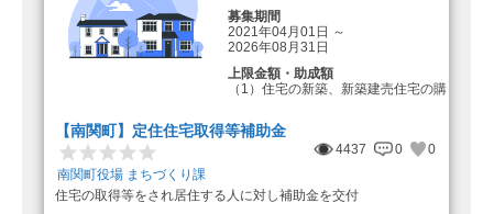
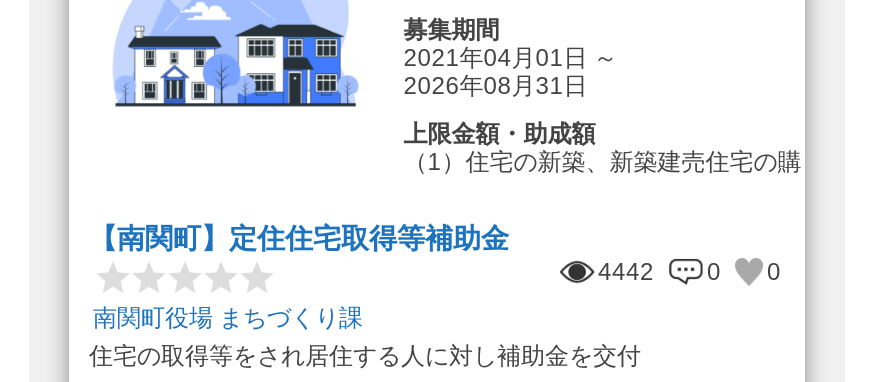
[335,142,436,157] 4437 0 0 -> [598,258,781,286] 4442 0 0

